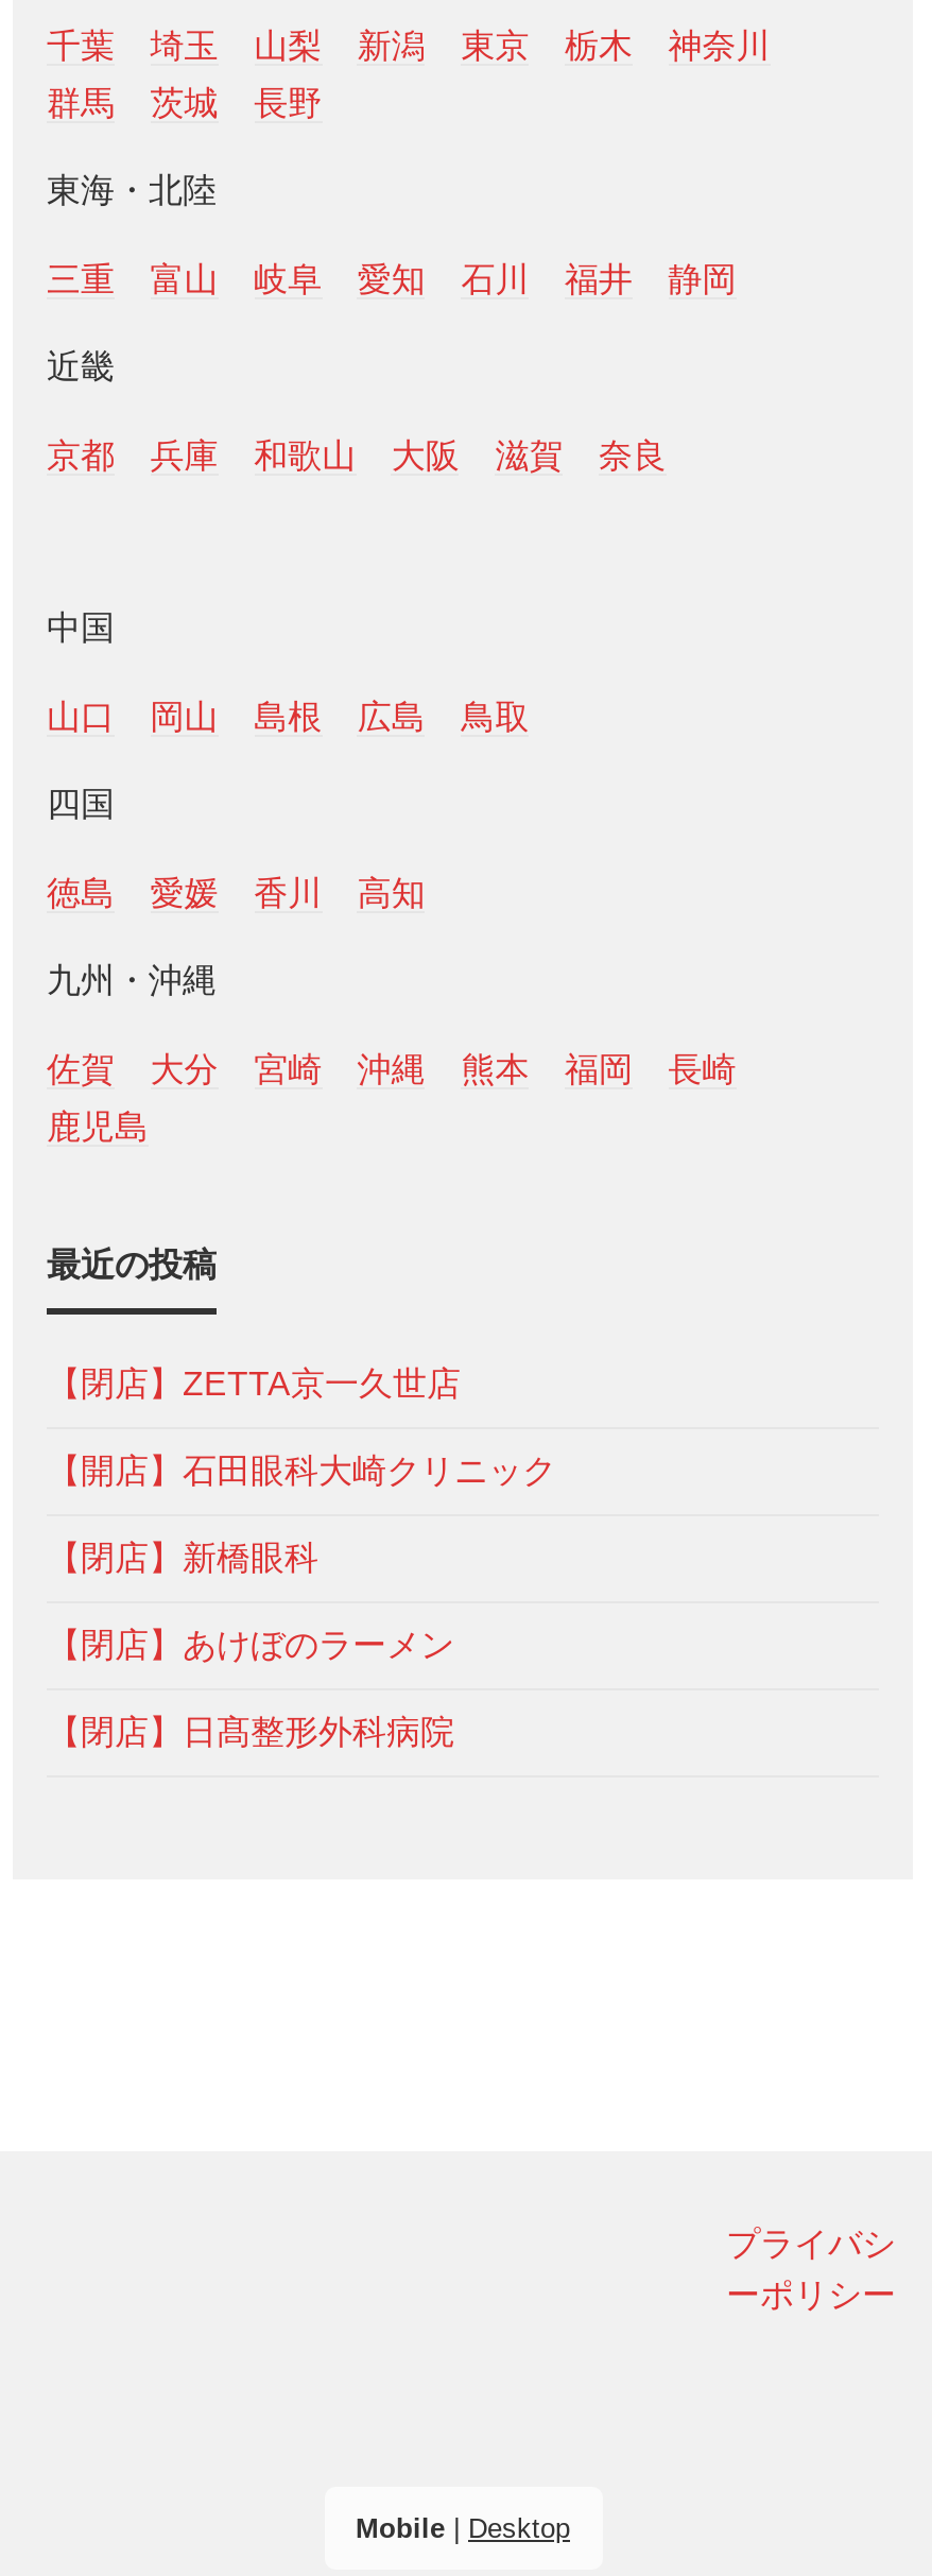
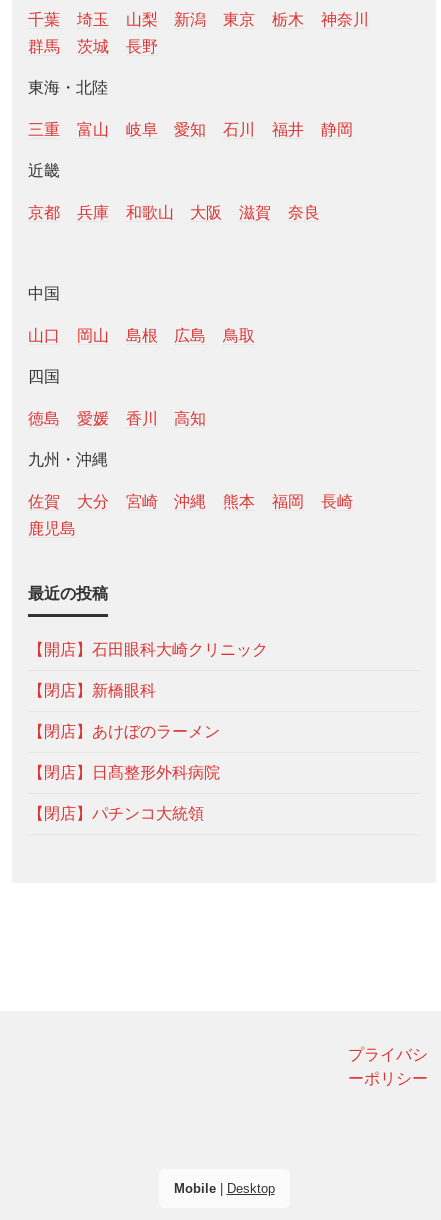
[47,1366,461,1402] 【閉店】ZETTA京一久世店 -> none
moved [47,1453,556,1751] -> [28,641,268,781]: 【開店】石田眼科大崎クリニック | 【閉店】新橋眼科 | 【閉店】あけぼのラーメン | 【閉店】日髙整形外科病院
none -> [28,805,204,822] 【閉店】パチンコ大統領

